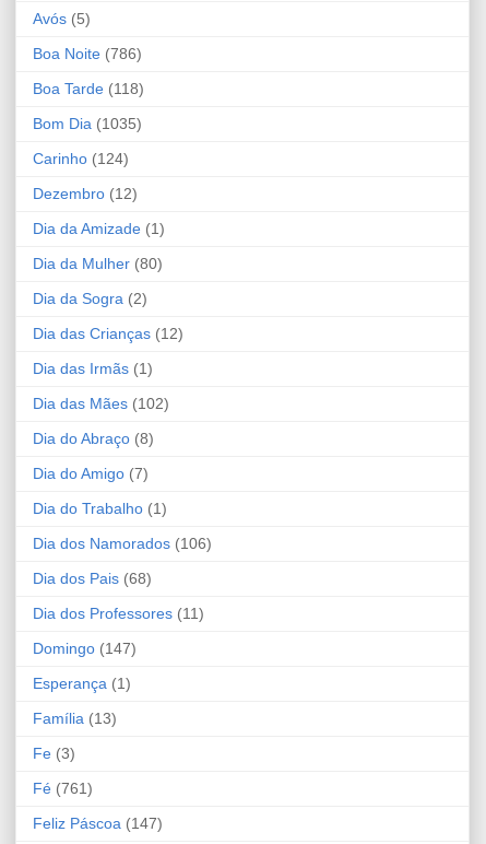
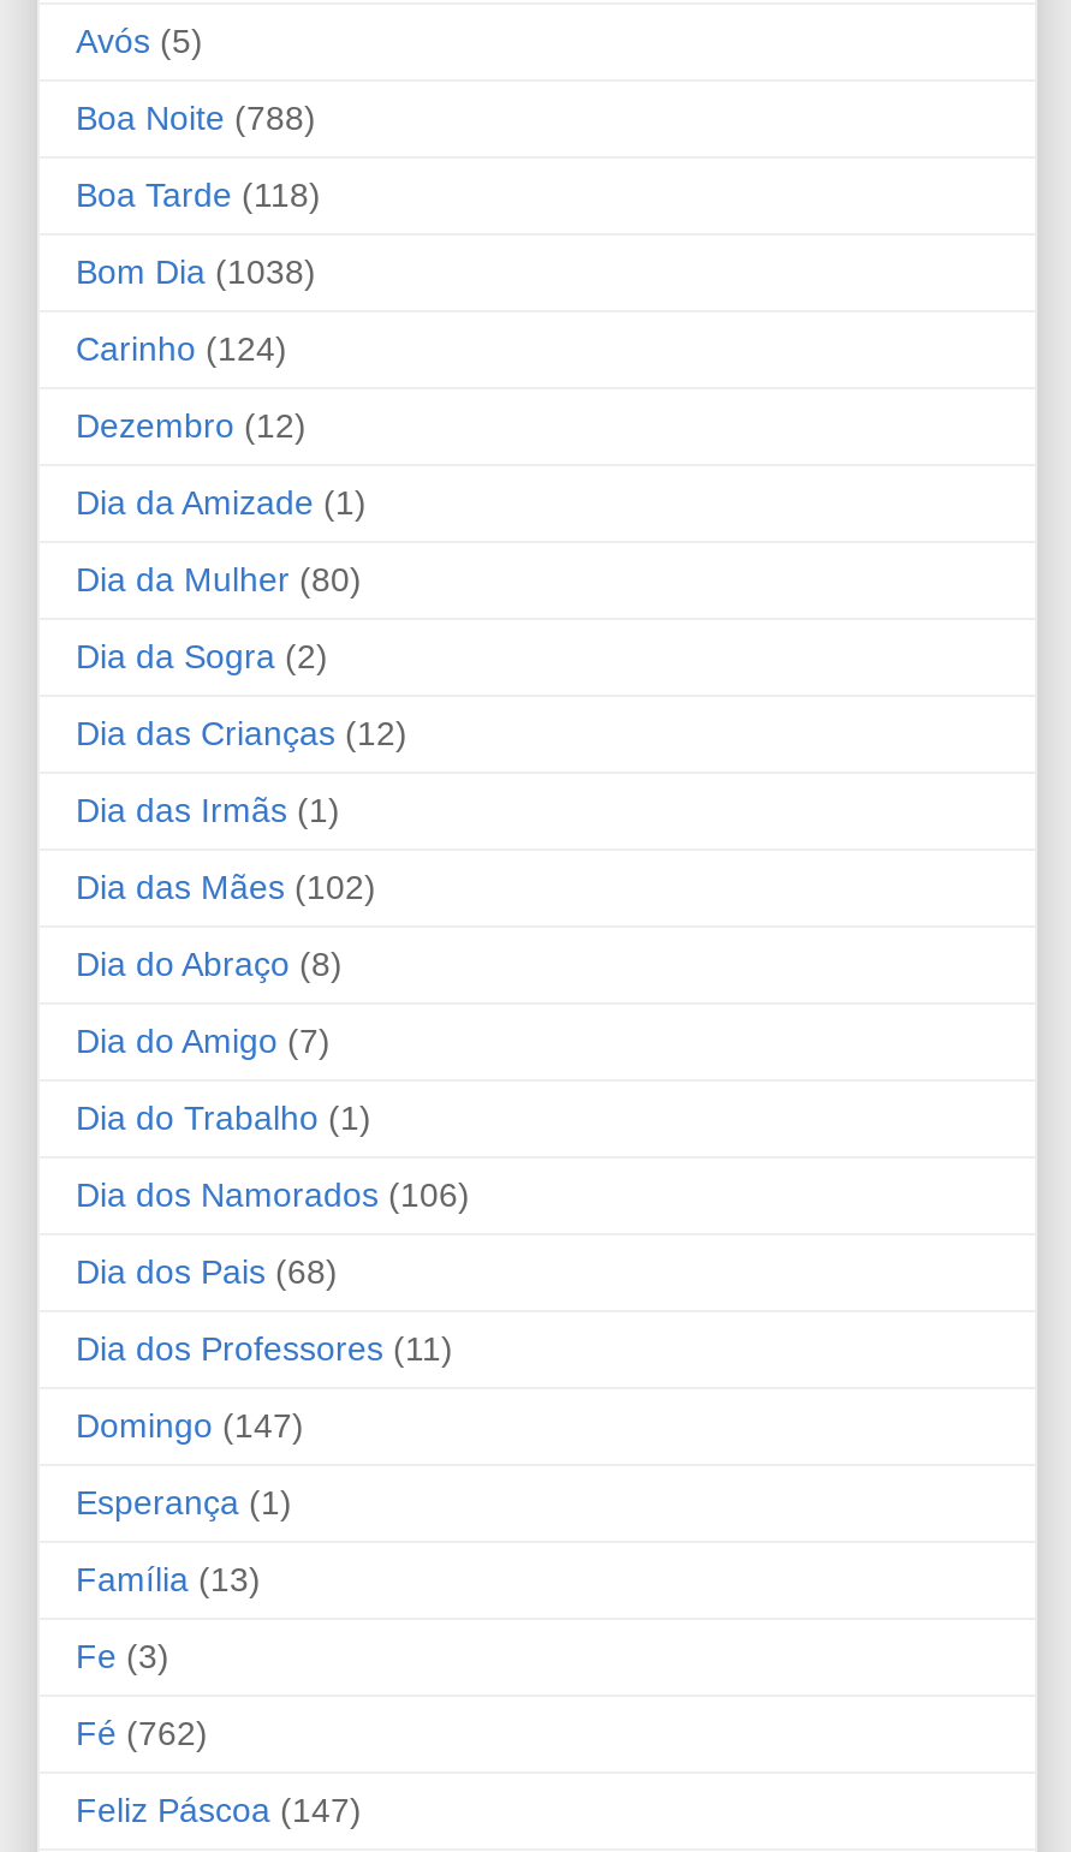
[33,45,142,62] Boa Noite (786) -> [76,99,316,137] Boa Noite (788)
[33,115,142,132] Bom Dia (1035) -> [76,252,316,291] Bom Dia (1038)
[33,779,93,797] Fé (761) -> [76,1714,208,1752] Fé (762)

